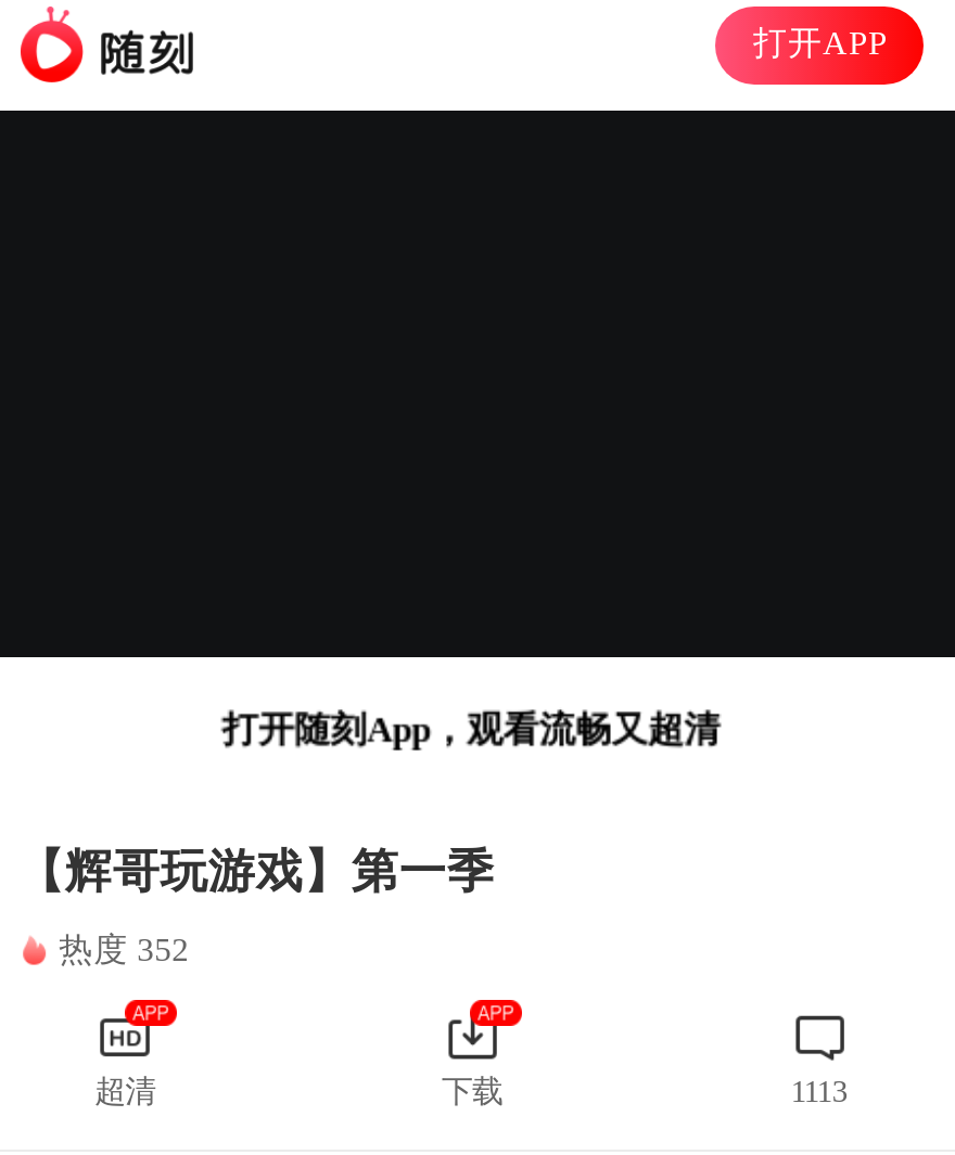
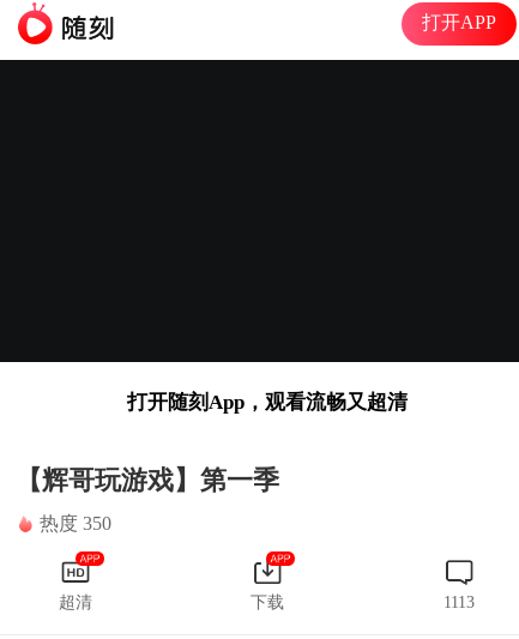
[59,931,189,968] 热度 352 -> [39,513,111,534] 热度 350

